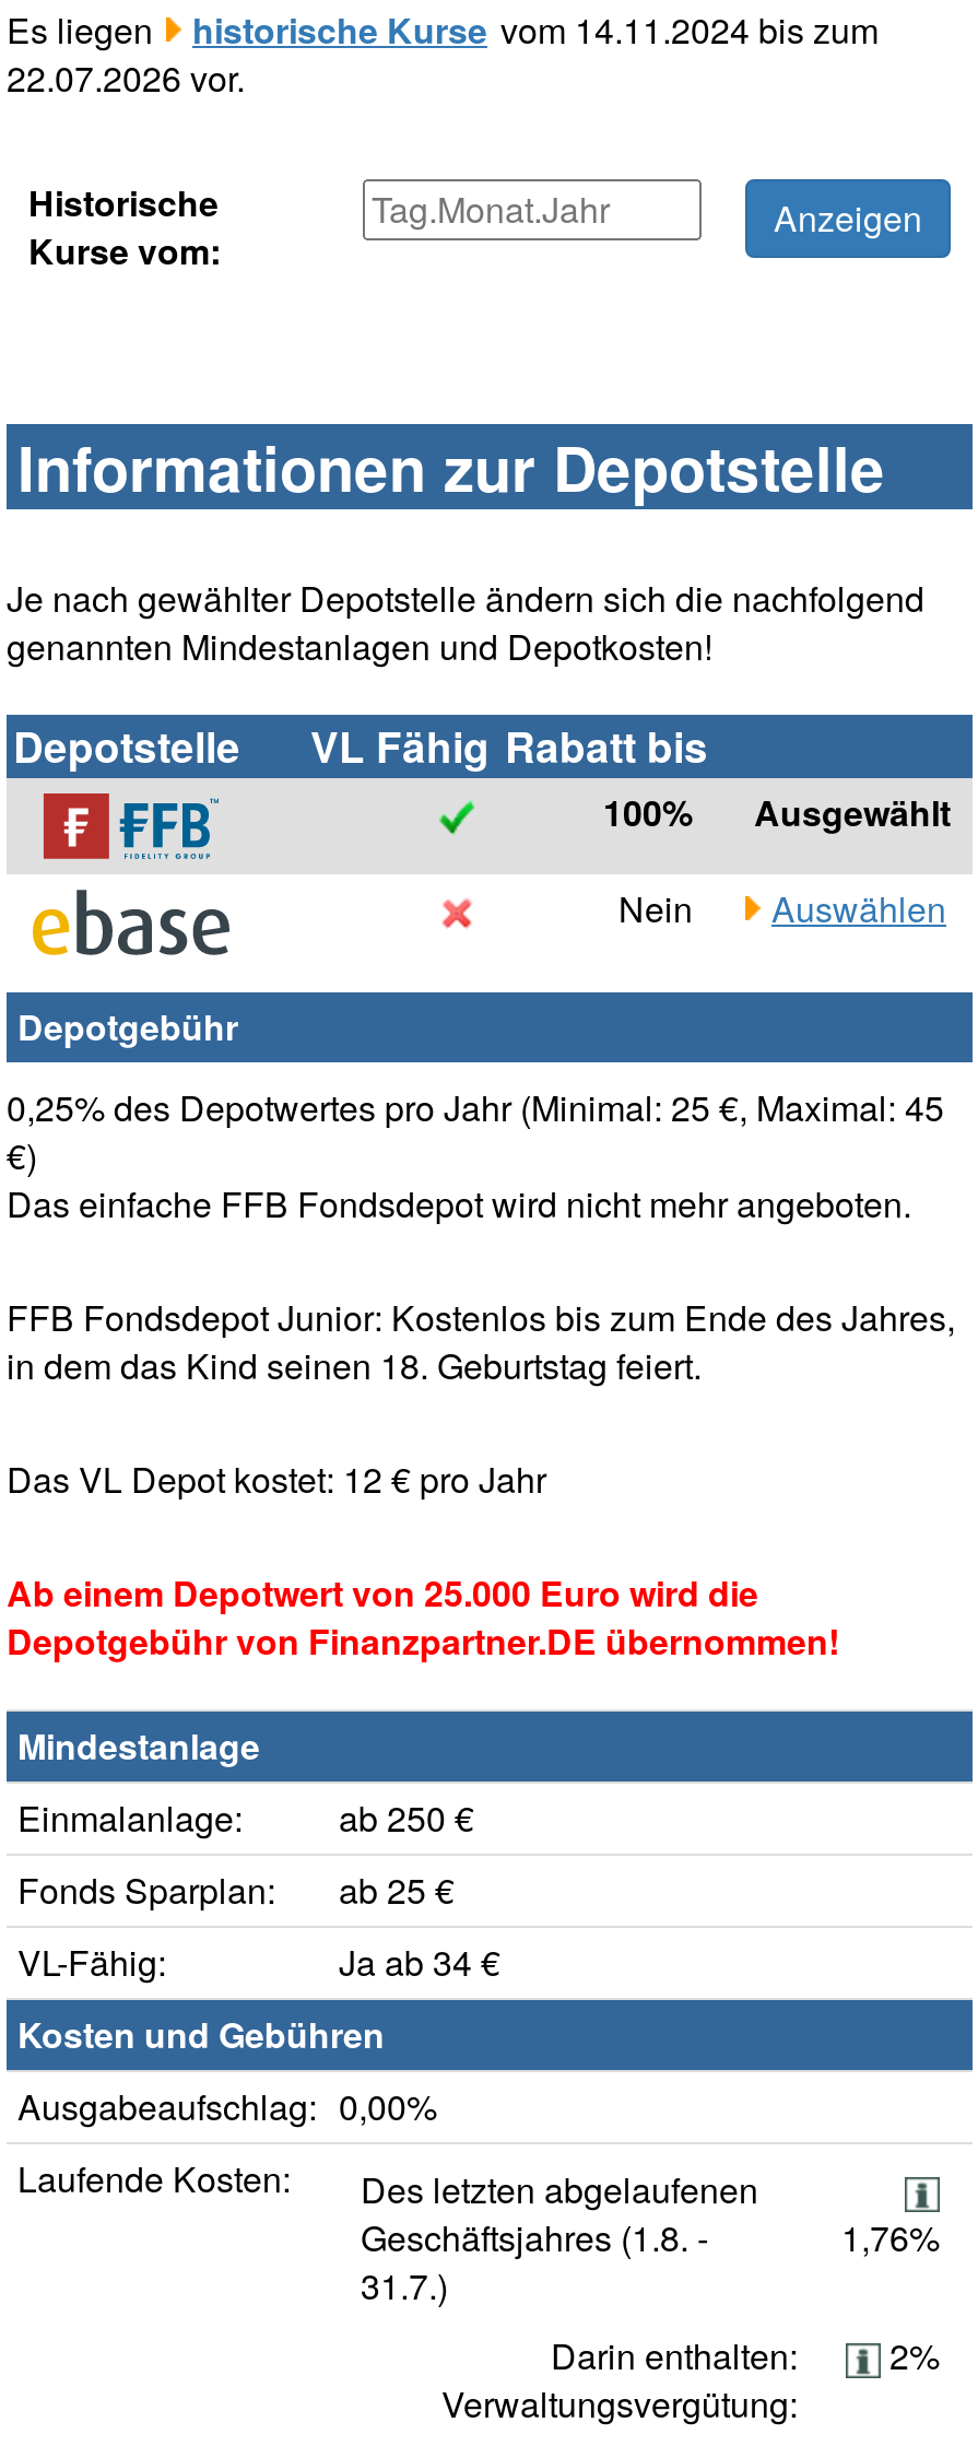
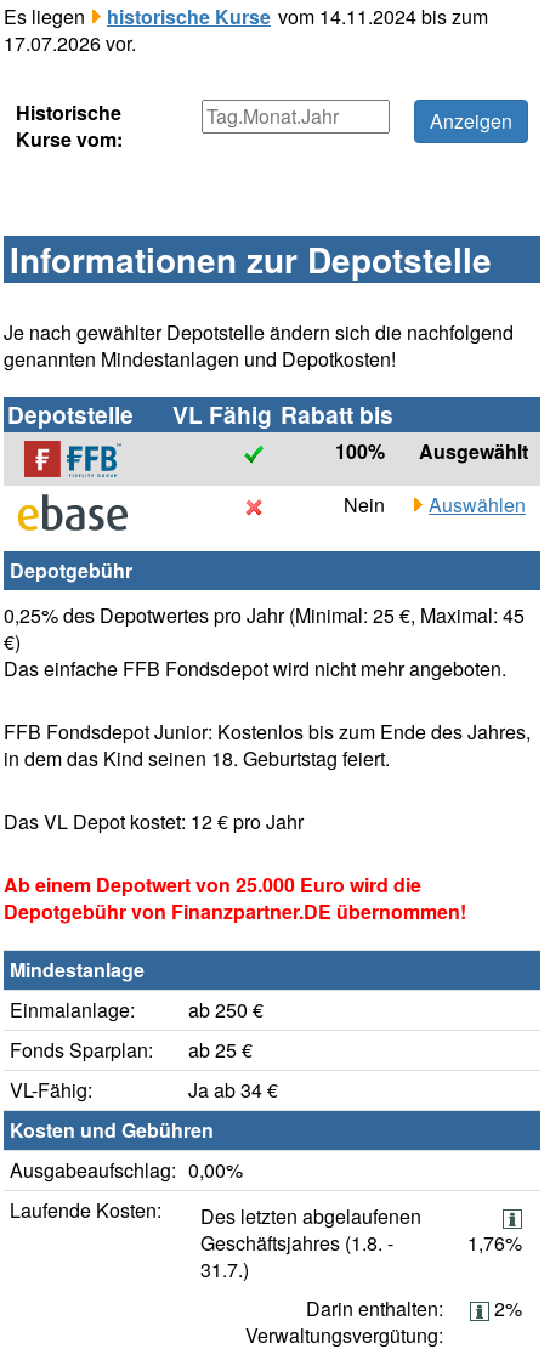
[7,53,245,104] 22.07.2026 vor. -> [4,30,136,58] 17.07.2026 vor.

